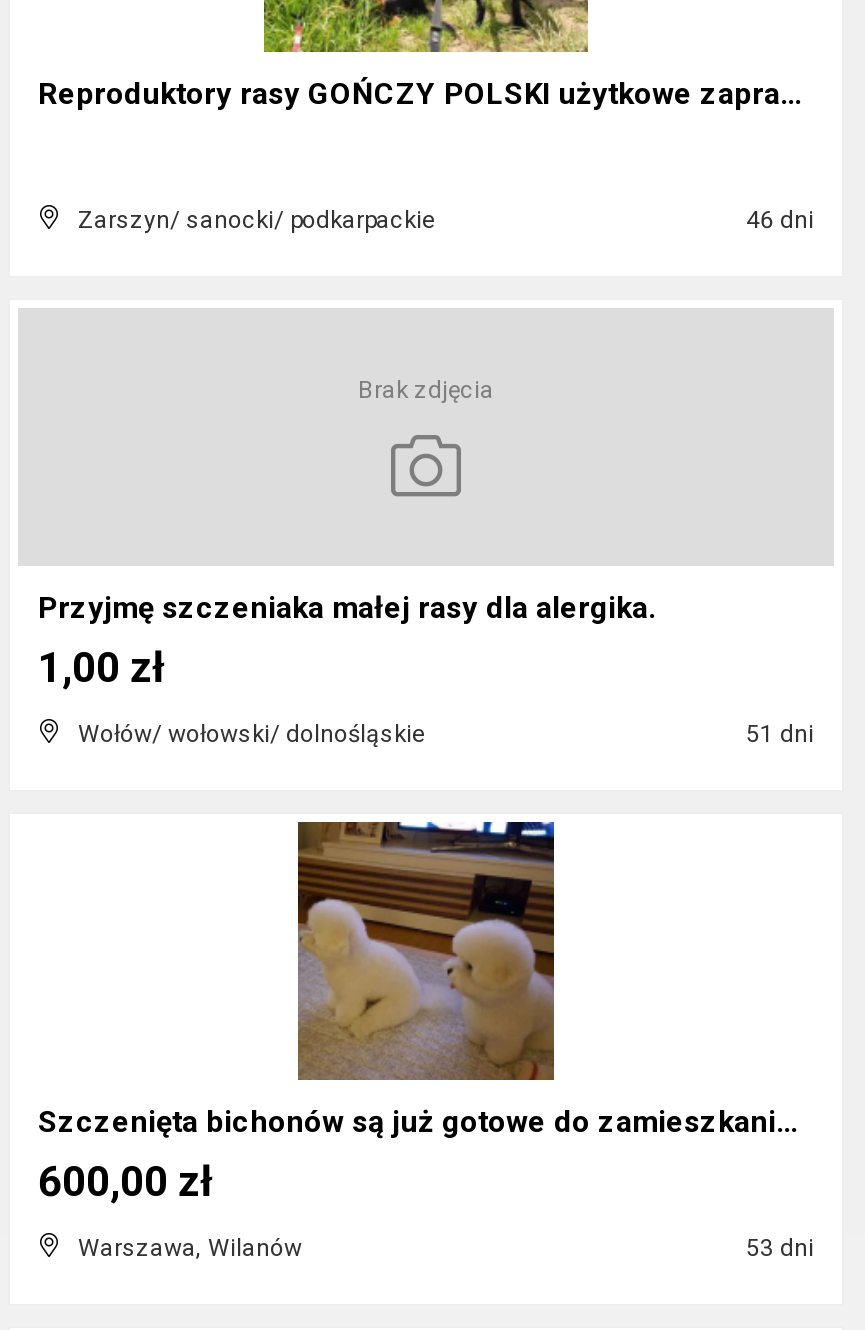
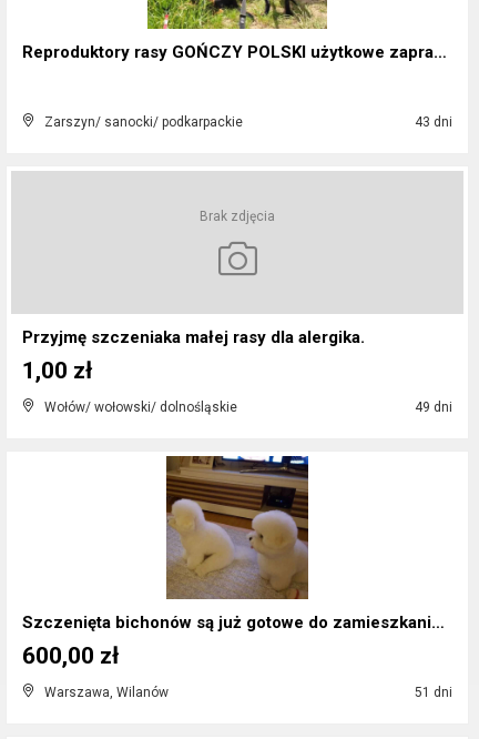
[740,206,814,234] 46 dni -> [411,114,452,130] 43 dni
[740,720,814,748] 51 dni -> [411,399,452,415] 49 dni
[740,1234,814,1262] 53 dni -> [411,685,452,700] 51 dni

